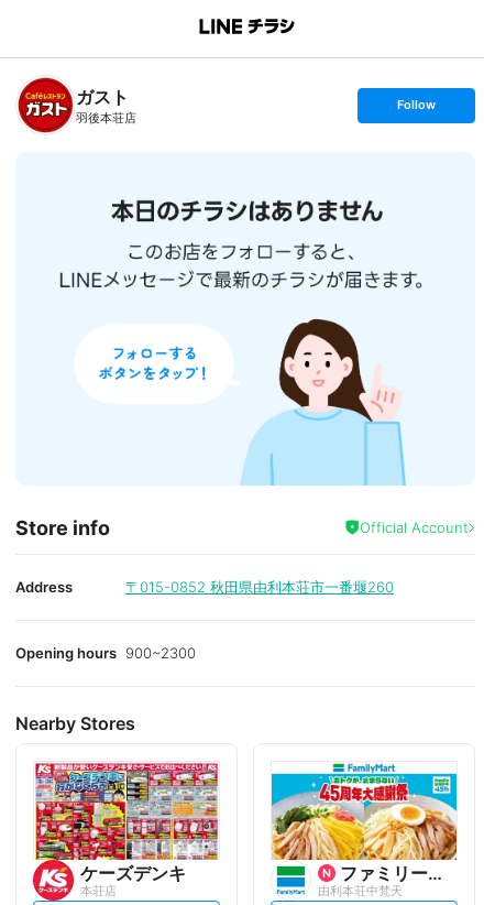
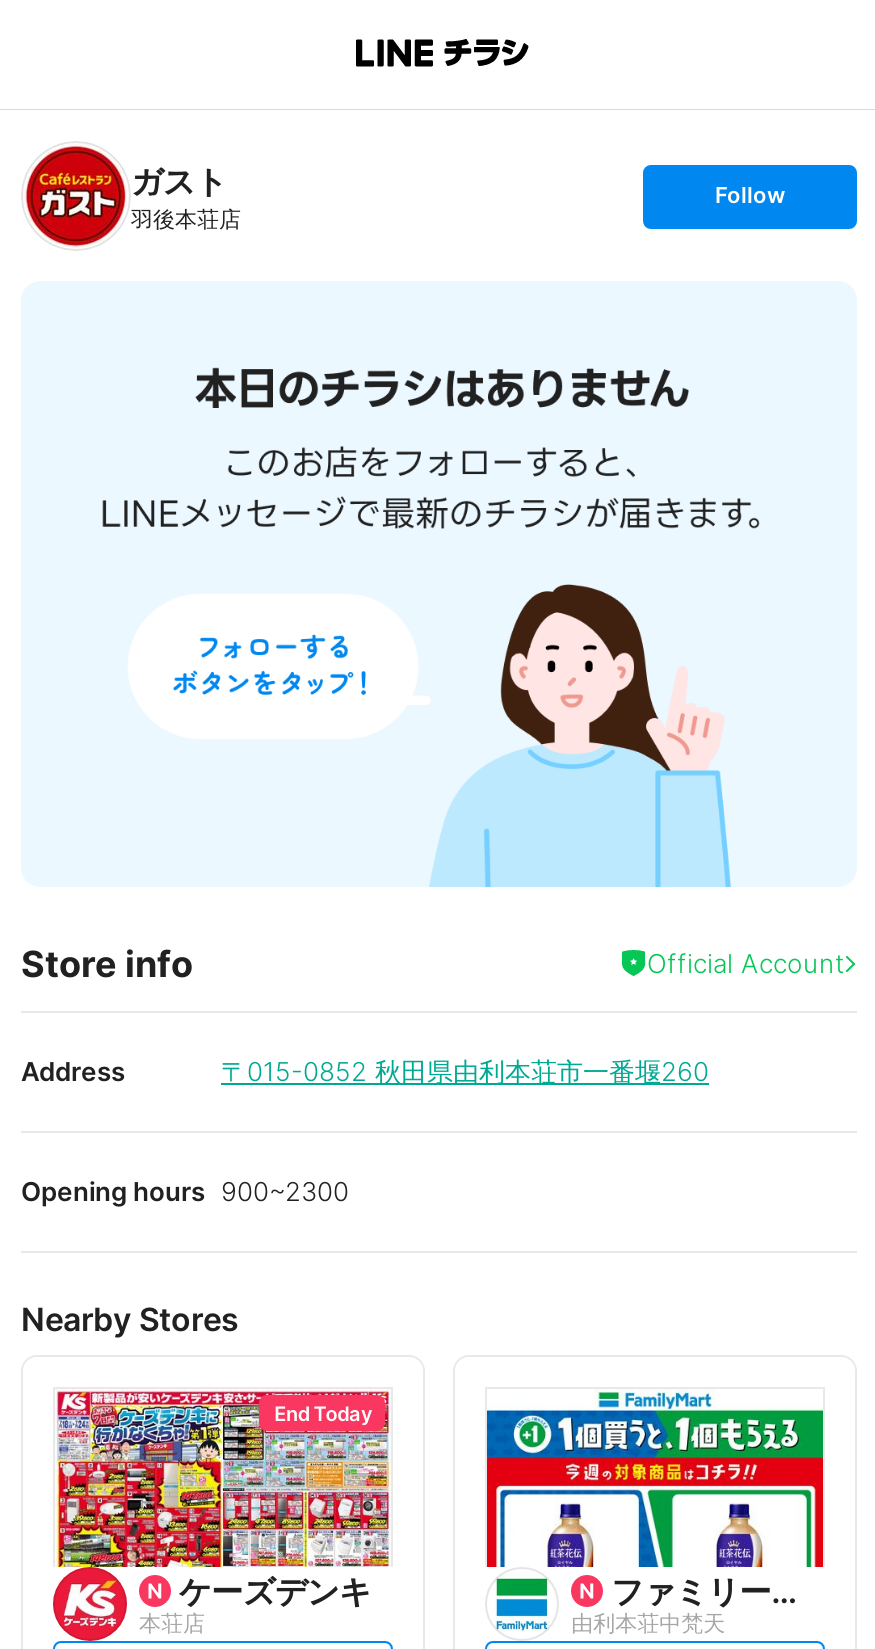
none -> [274,1401,373,1425] End Today
[271,773,458,861] [image] -> [485,1409,825,1569] [image]

